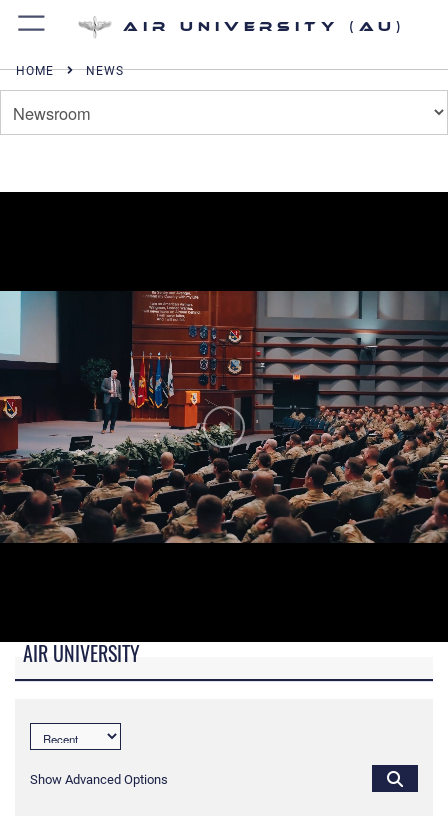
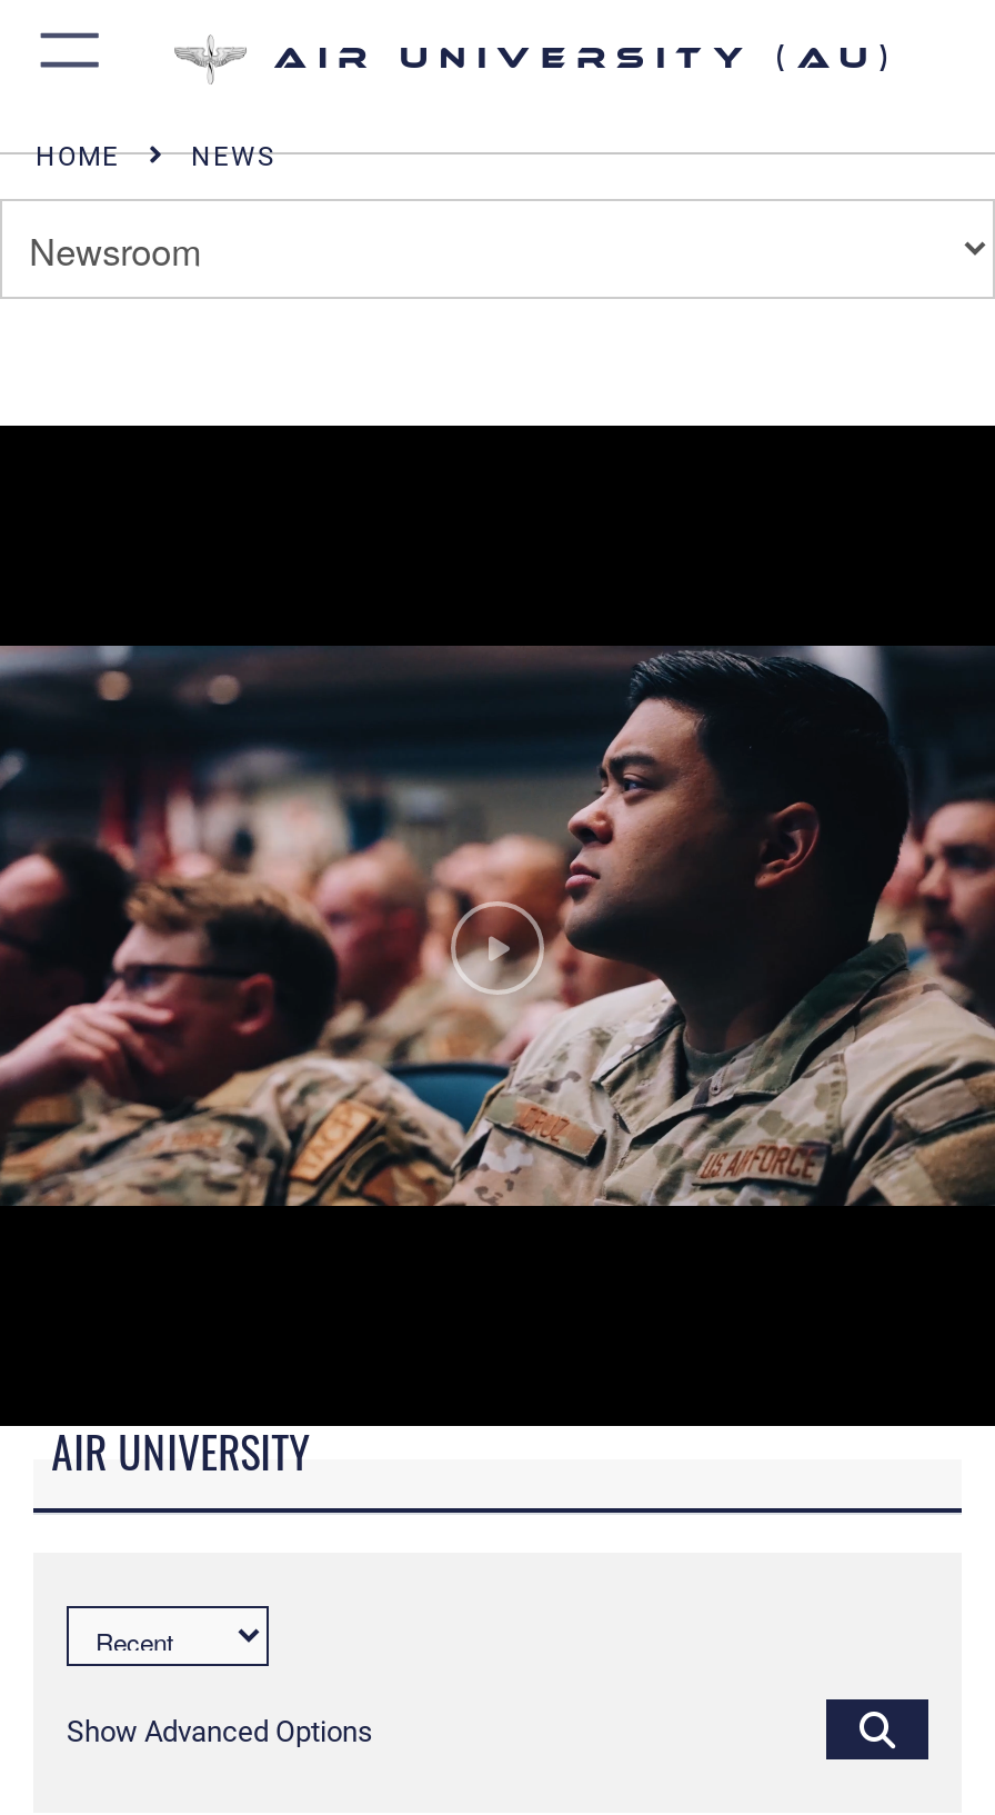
[3,290,445,544] [image] -> [7,646,988,1208] [image]

